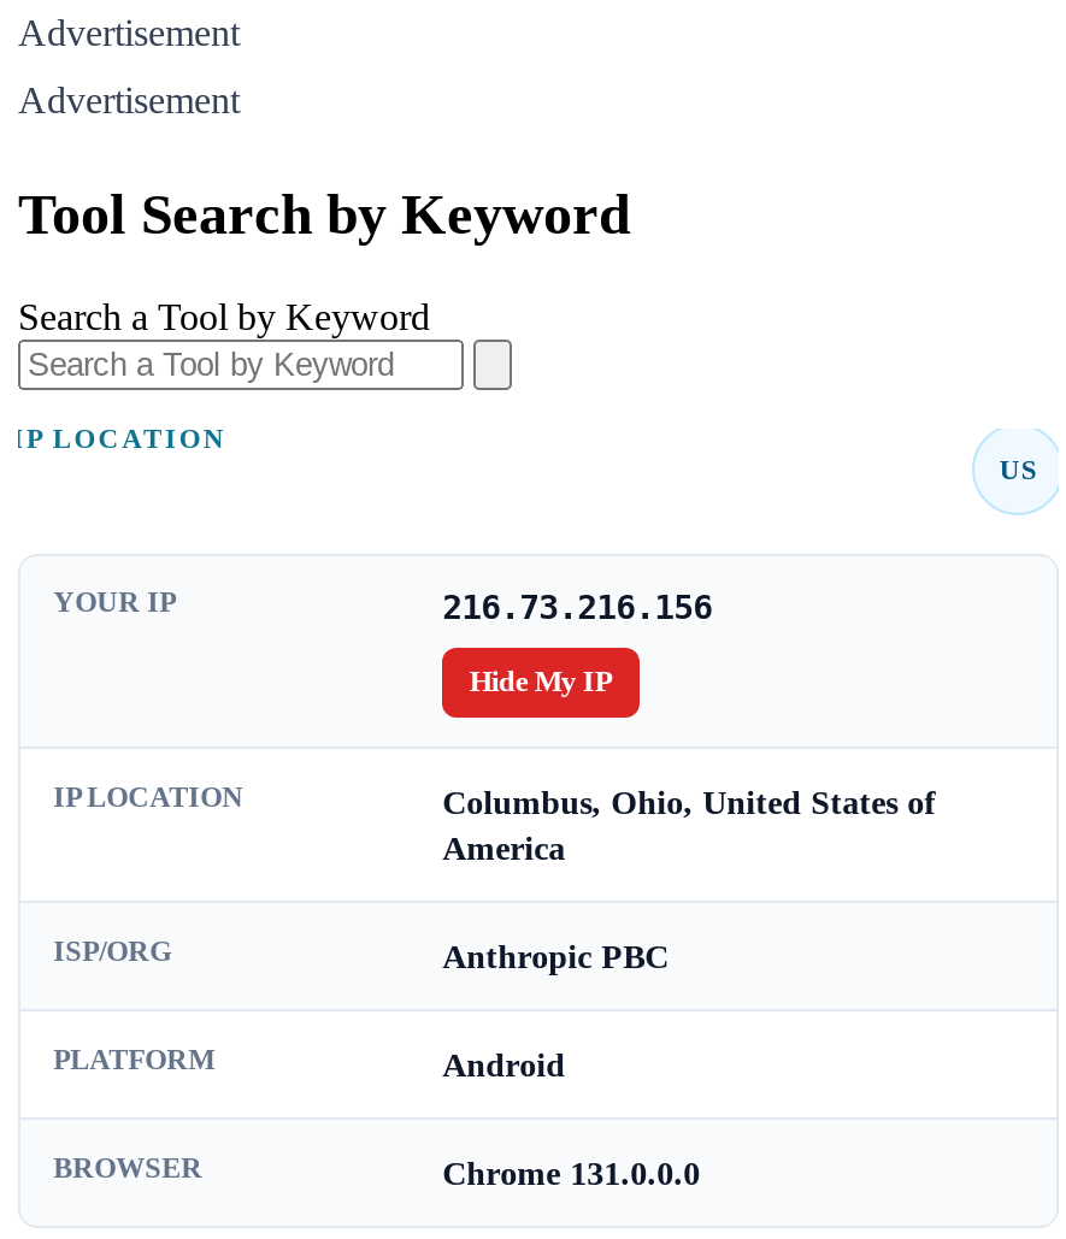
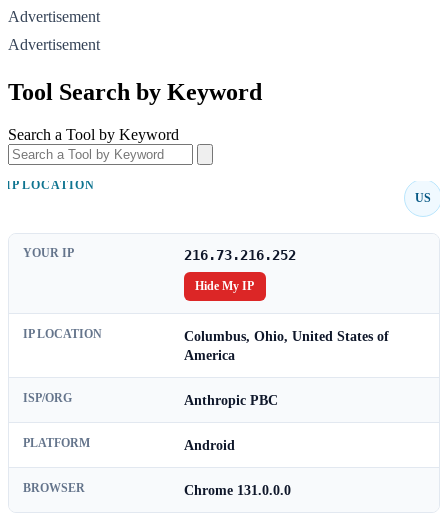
[443,588,712,627] 216.73.216.156 -> [184,247,296,263] 216.73.216.252

